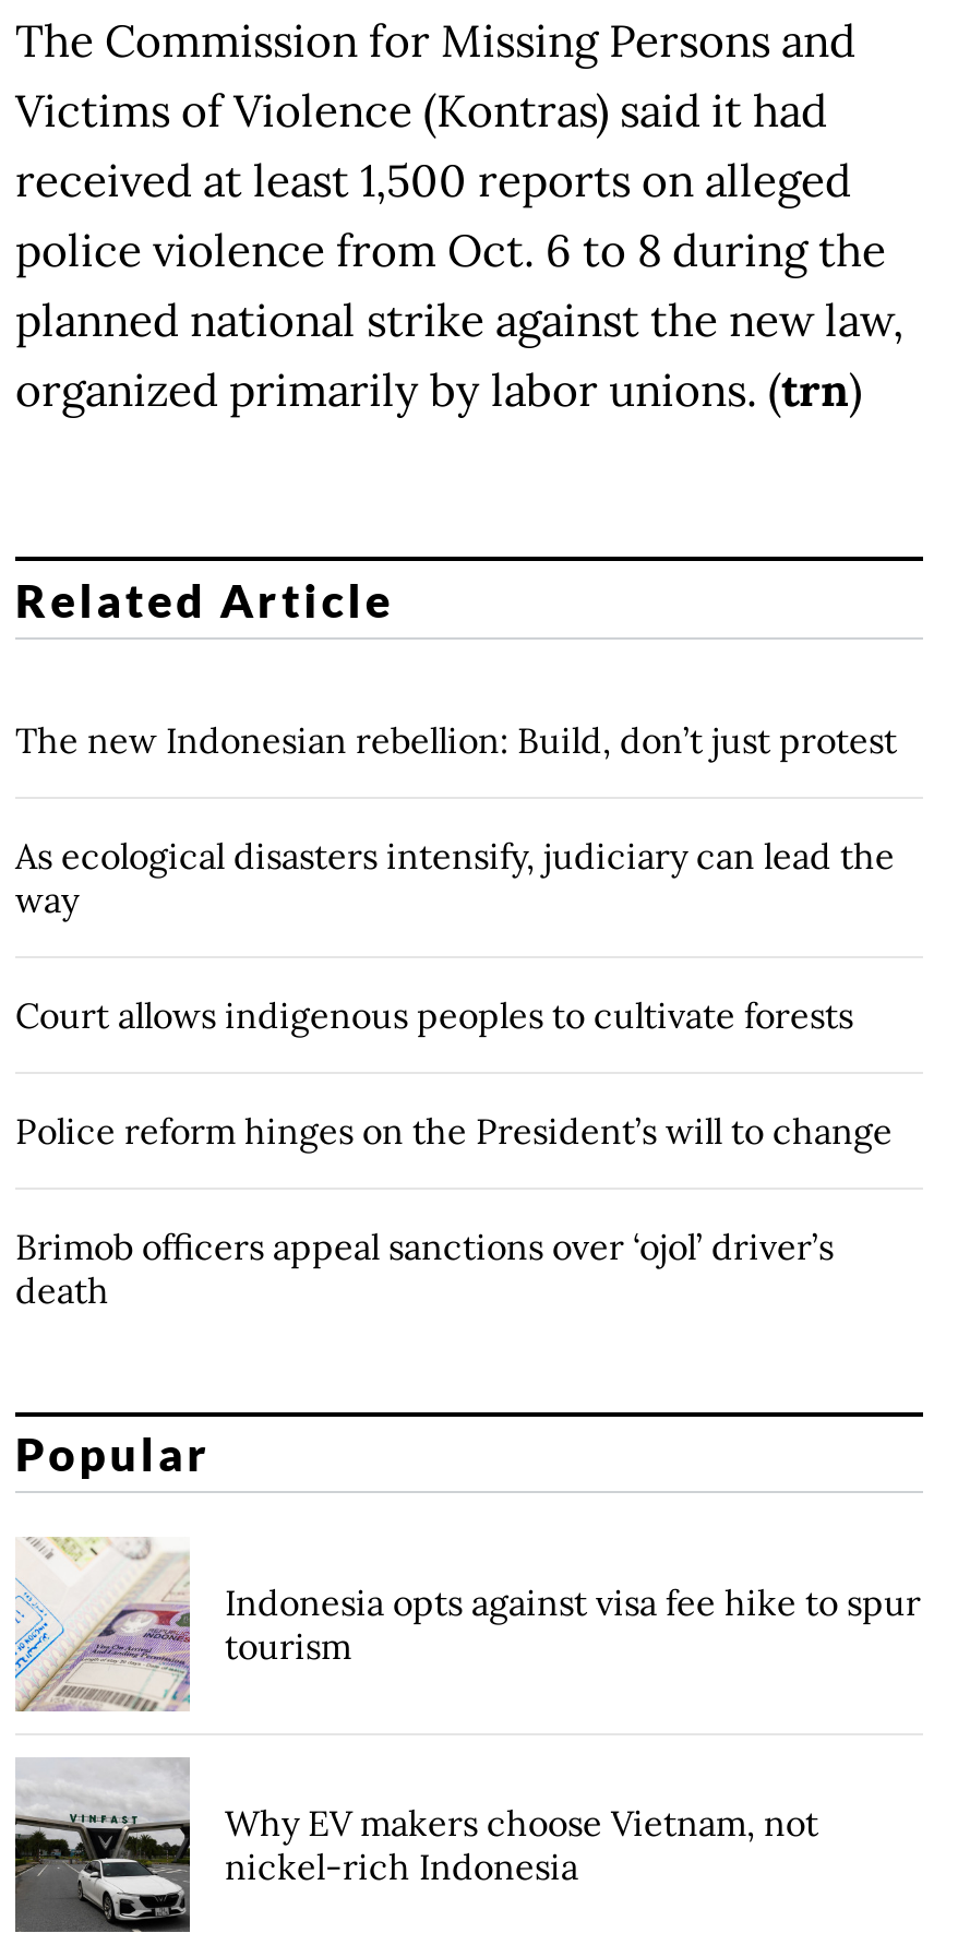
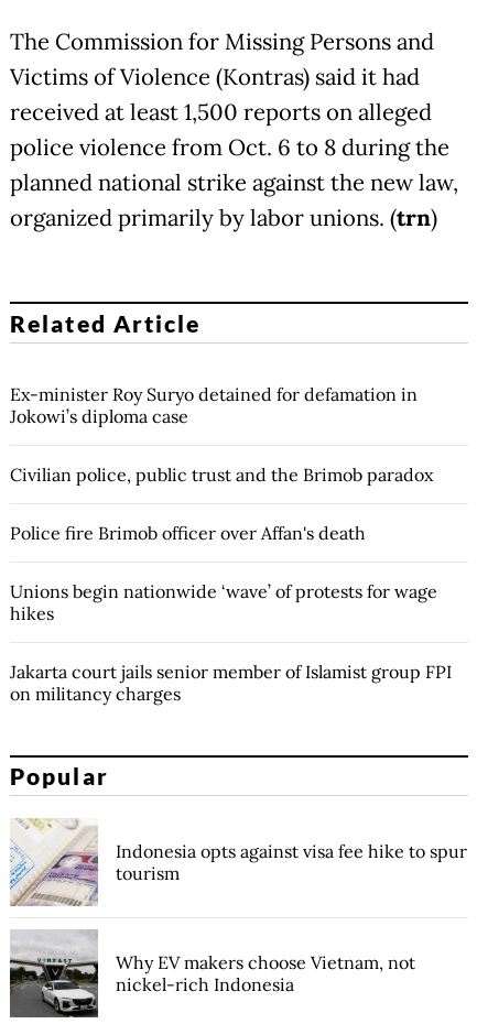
[15,718,897,762] The new Indonesian rebellion: Build, don’t just protest -> [10,383,418,427] Ex-minister Roy Suryo detained for defamation in | Jokowi’s diploma case
[15,834,895,921] As ecological disasters intensify, judiciary can lead the | way -> [10,463,433,485] Civilian police, public trust and the Brimob paradox
[15,993,853,1037] Court allows indigenous peoples to cultivate forests -> [10,522,366,544] Police fire Brimob officer over Affan's death
[15,1109,893,1152] Police reform hinges on the President’s will to change -> [10,580,437,624] Unions begin nationwide ‘wave’ of protests for wage | hikes
[15,1224,834,1312] Brimob officers appeal sanctions over ‘ojol’ driver’s | death -> [10,661,452,705] Jakarta court jails senior member of Islamist group FPI | on militancy charges

